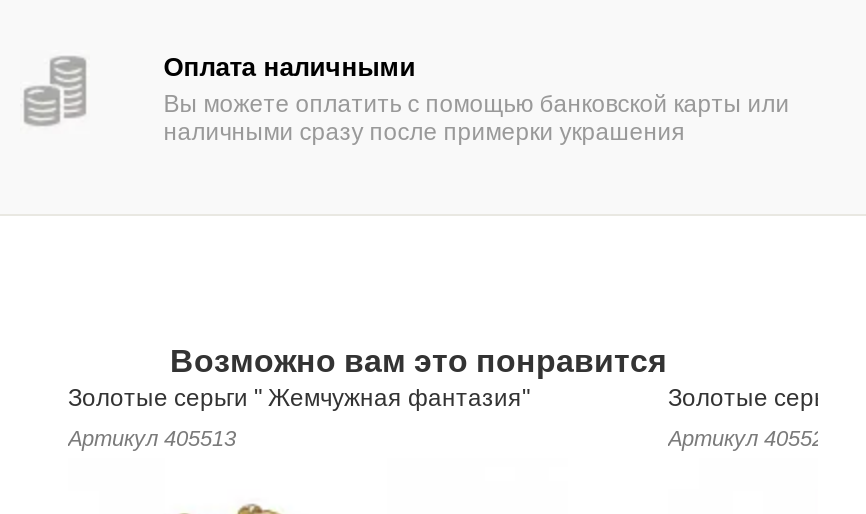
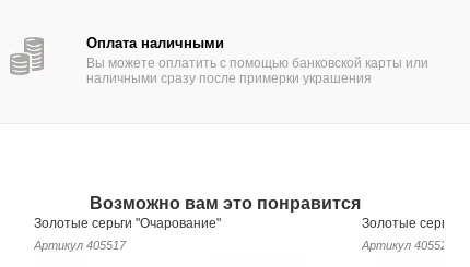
[68,384,530,412] Золотые серьги " Жемчужная фантазия" -> [34,216,221,231] Золотые серьги "Очарование"
[68,426,236,450] Артикул 405513 -> [34,239,126,252] Артикул 405517

